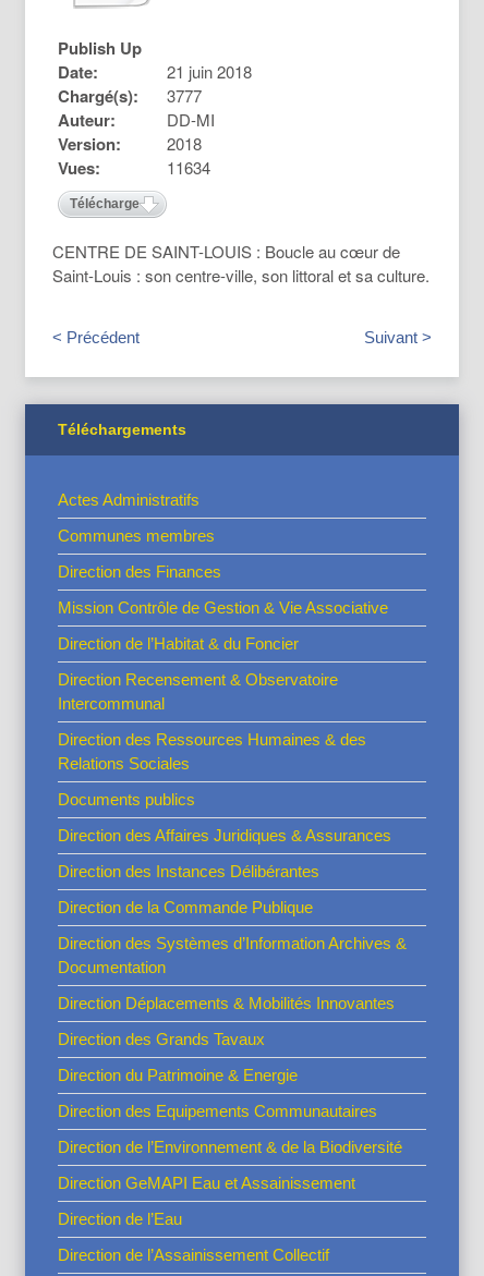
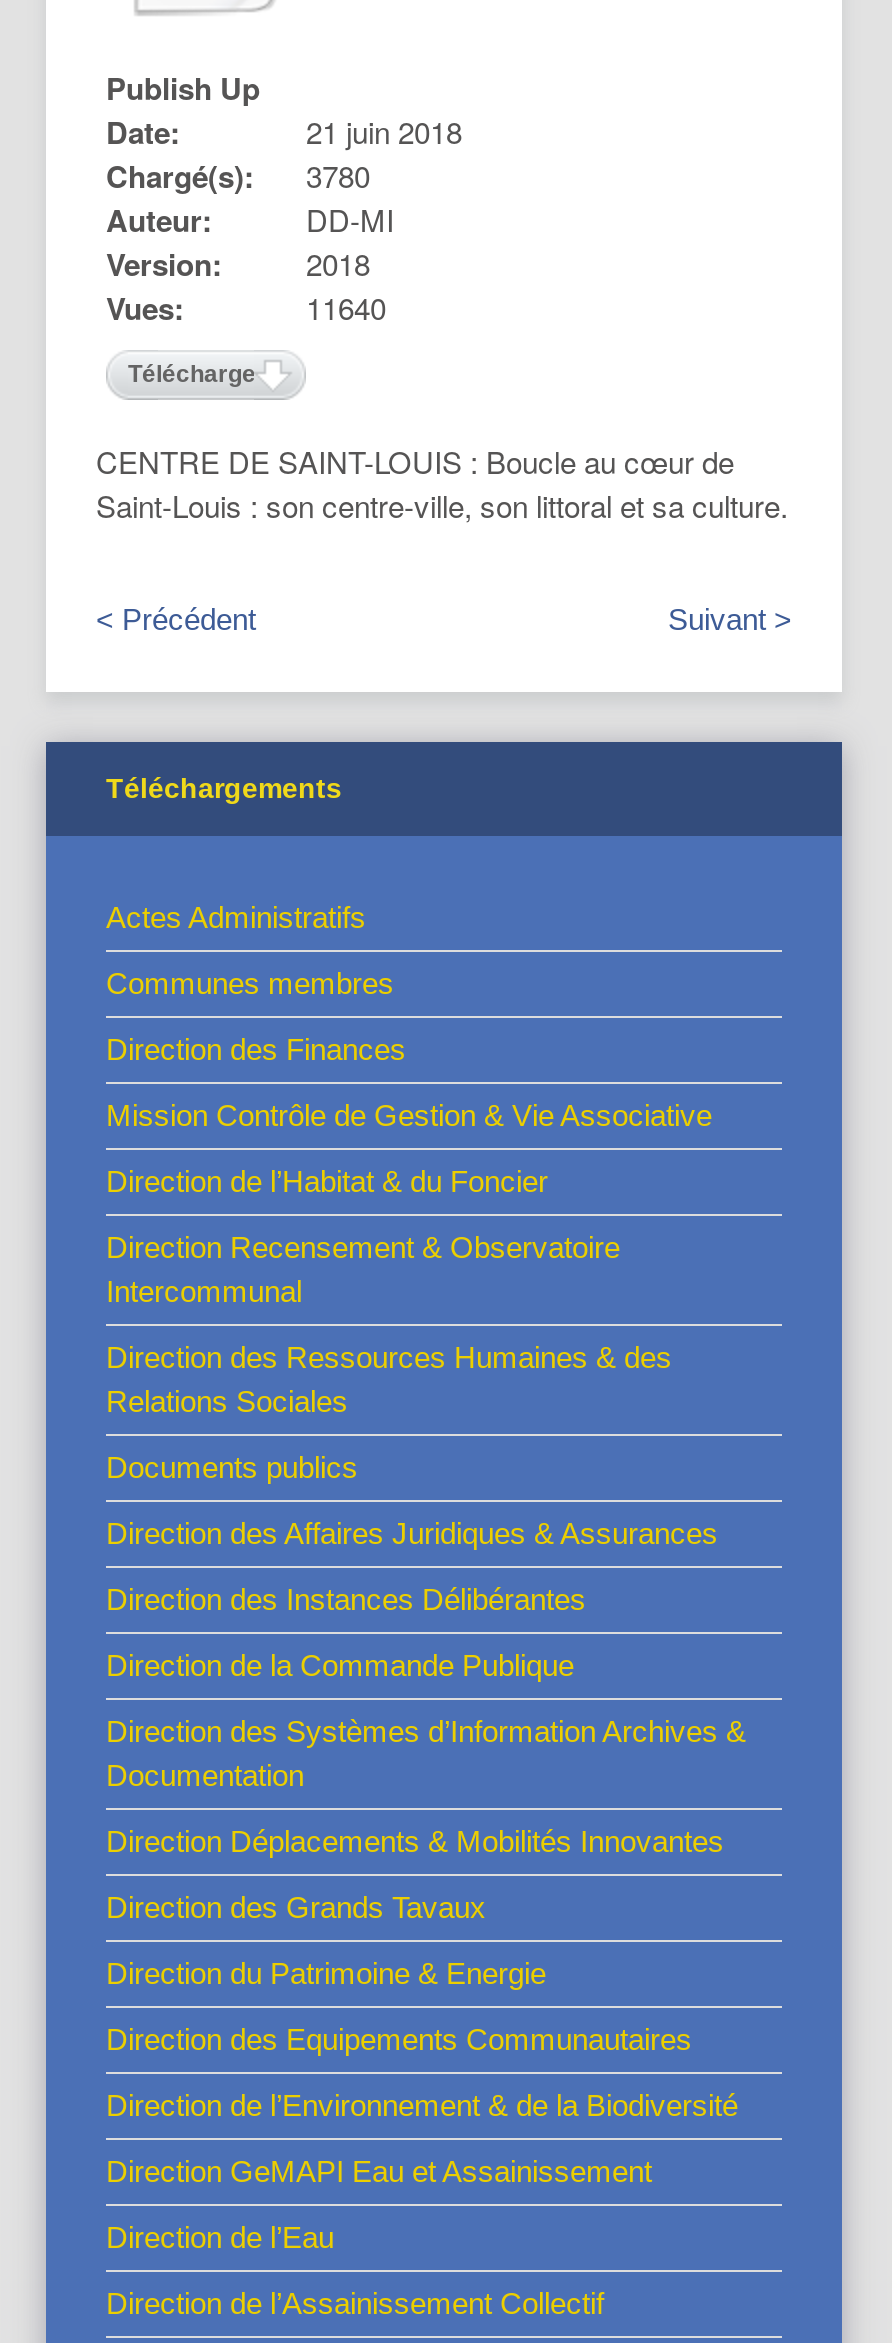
[58,84,202,108] Chargé(s): 3777 -> [106,154,370,198] Chargé(s): 3780
[167,156,210,179] 11634 -> [306,286,386,328] 11640

